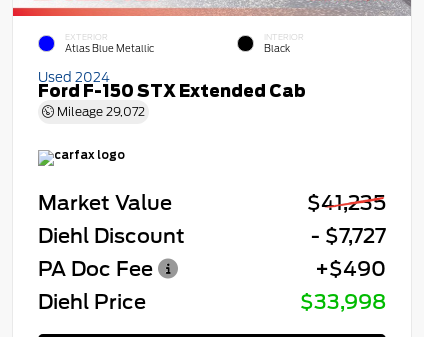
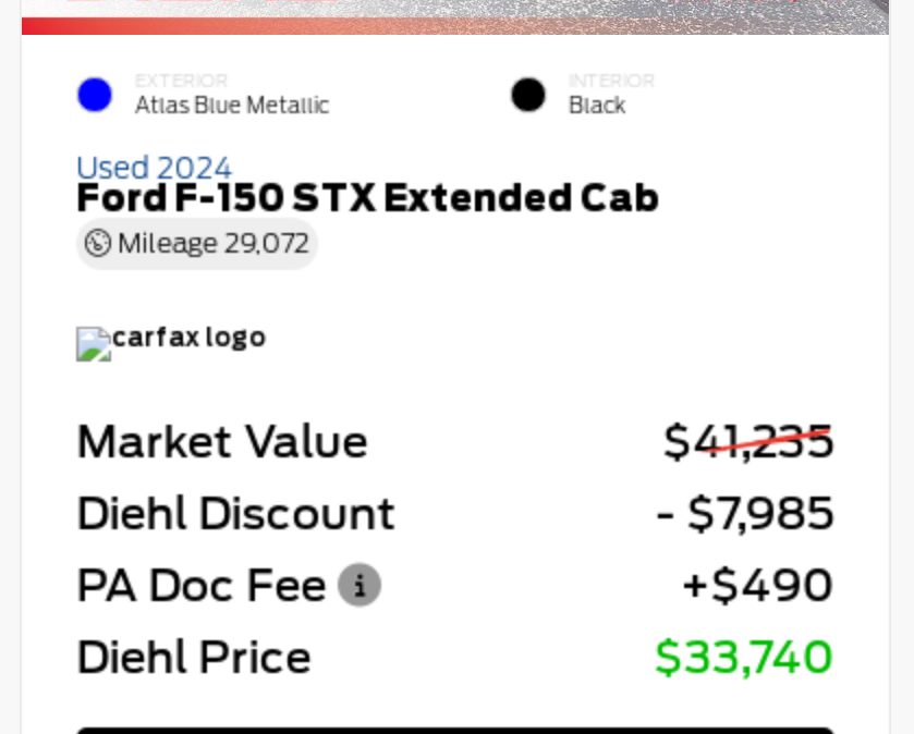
[311,223,386,247] - $7,727 -> [656,487,834,539] - $7,985
[300,289,386,313] $33,998 -> [654,631,834,683] $33,740

